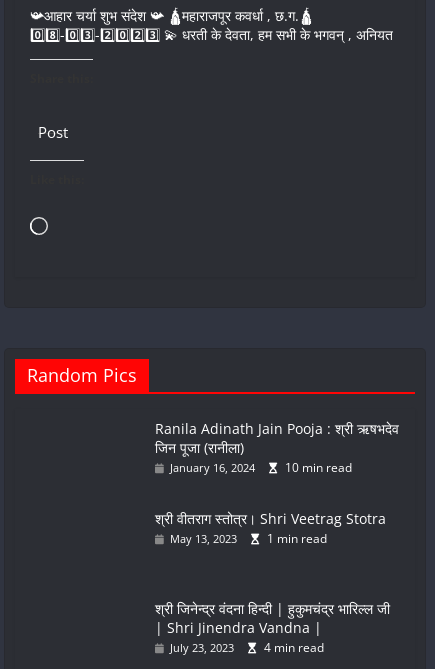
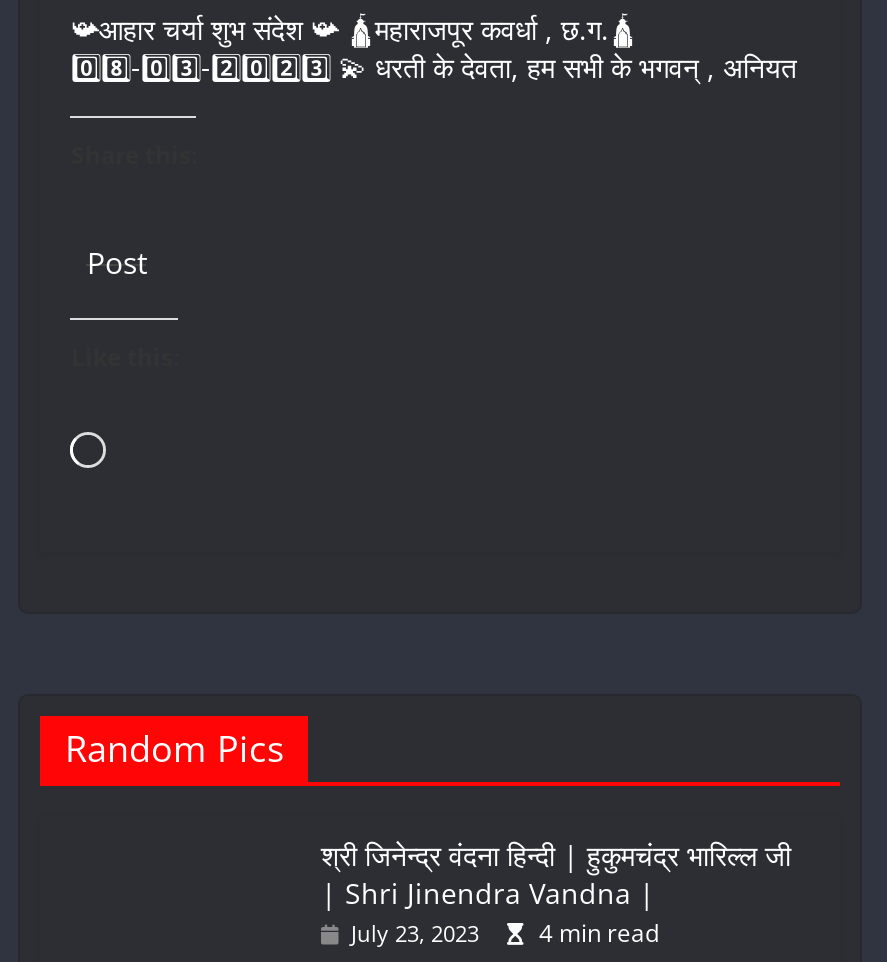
[155,419,399,547] Ranila Adinath Jain Pooja : श्री ऋषभदेव | जिन पूजा (रानीला) | January 16, 2024 | 10 min read | श्री वीतराग स्तोत्र। Shri Veetrag Stotra | May 13, 2023 | 1 min read -> none

